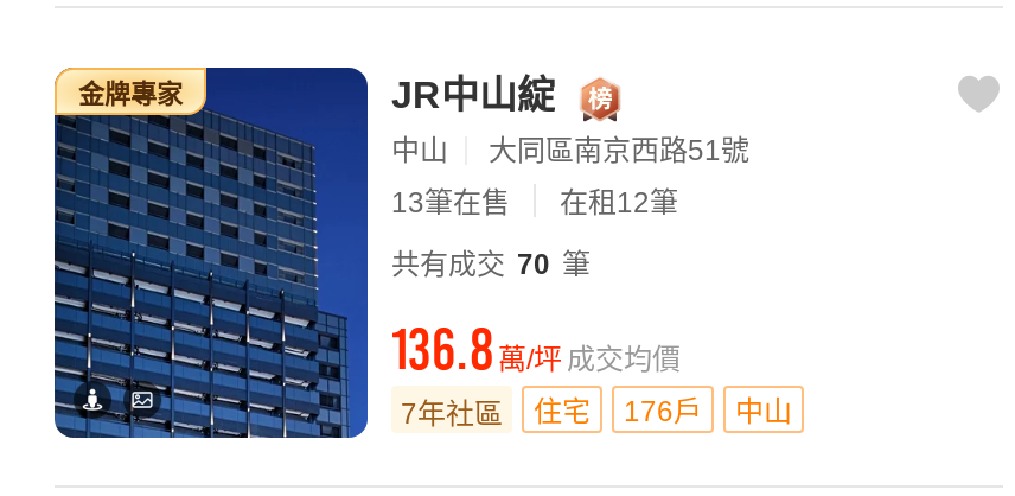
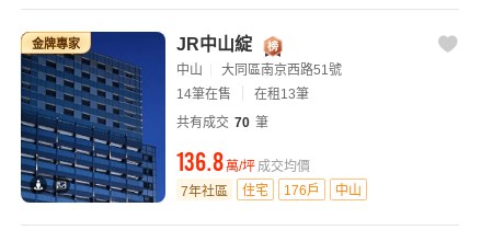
[391,186,510,220] 13筆在售 -> [176,87,231,102] 14筆在售
[560,186,678,220] 在租12筆 -> [254,87,309,102] 在租13筆

